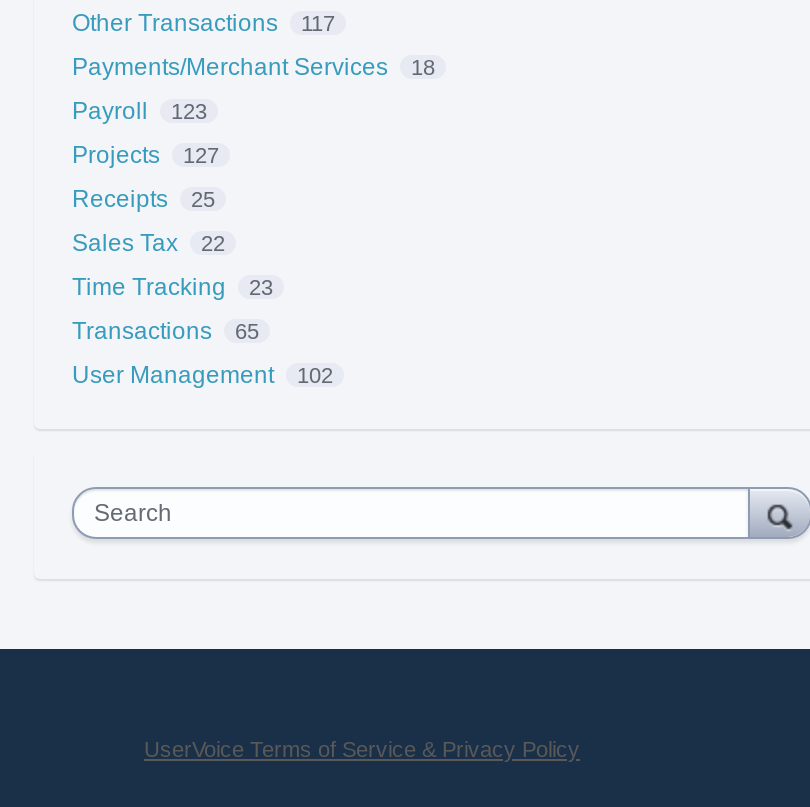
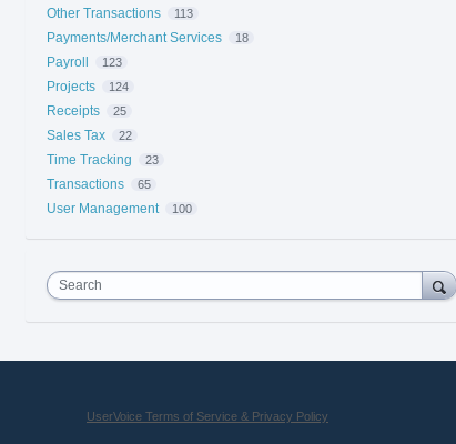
[72,9,335,37] Other Transactions 117 -> [47,6,192,21] Other Transactions 113
[72,141,219,169] Projects 127 -> [47,79,128,94] Projects 124
[72,361,333,389] User Management 102 -> [47,201,191,216] User Management 100

